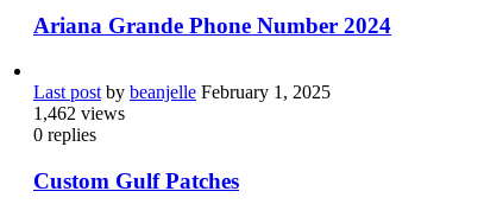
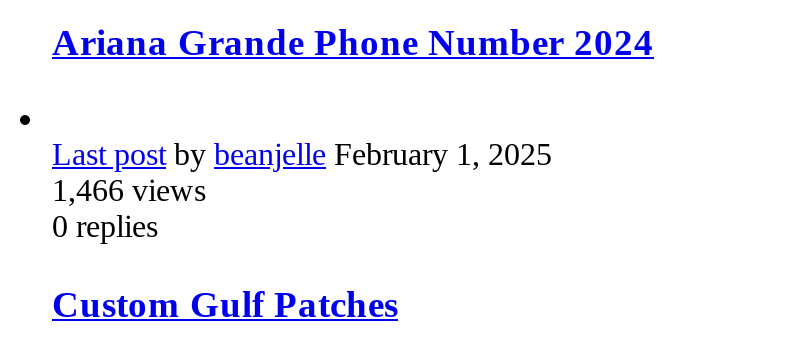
[33,104,125,124] 1,462 views -> [52,174,206,208] 1,466 views

